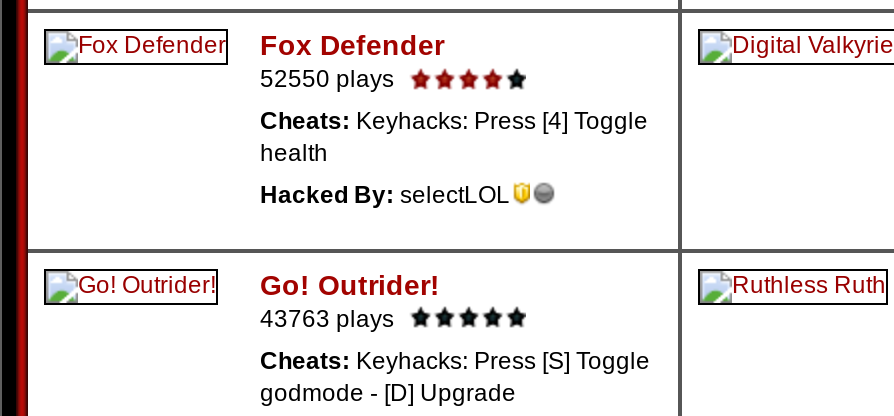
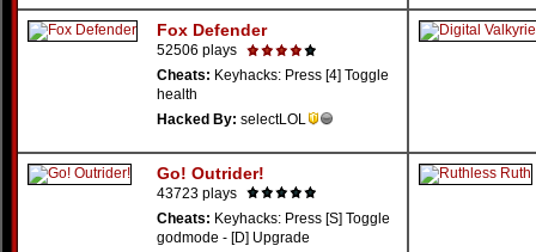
[260,65,406,93] 52550 plays -> [157,42,244,59] 52506 plays
[260,305,406,333] 43763 plays -> [157,185,244,202] 43723 plays

